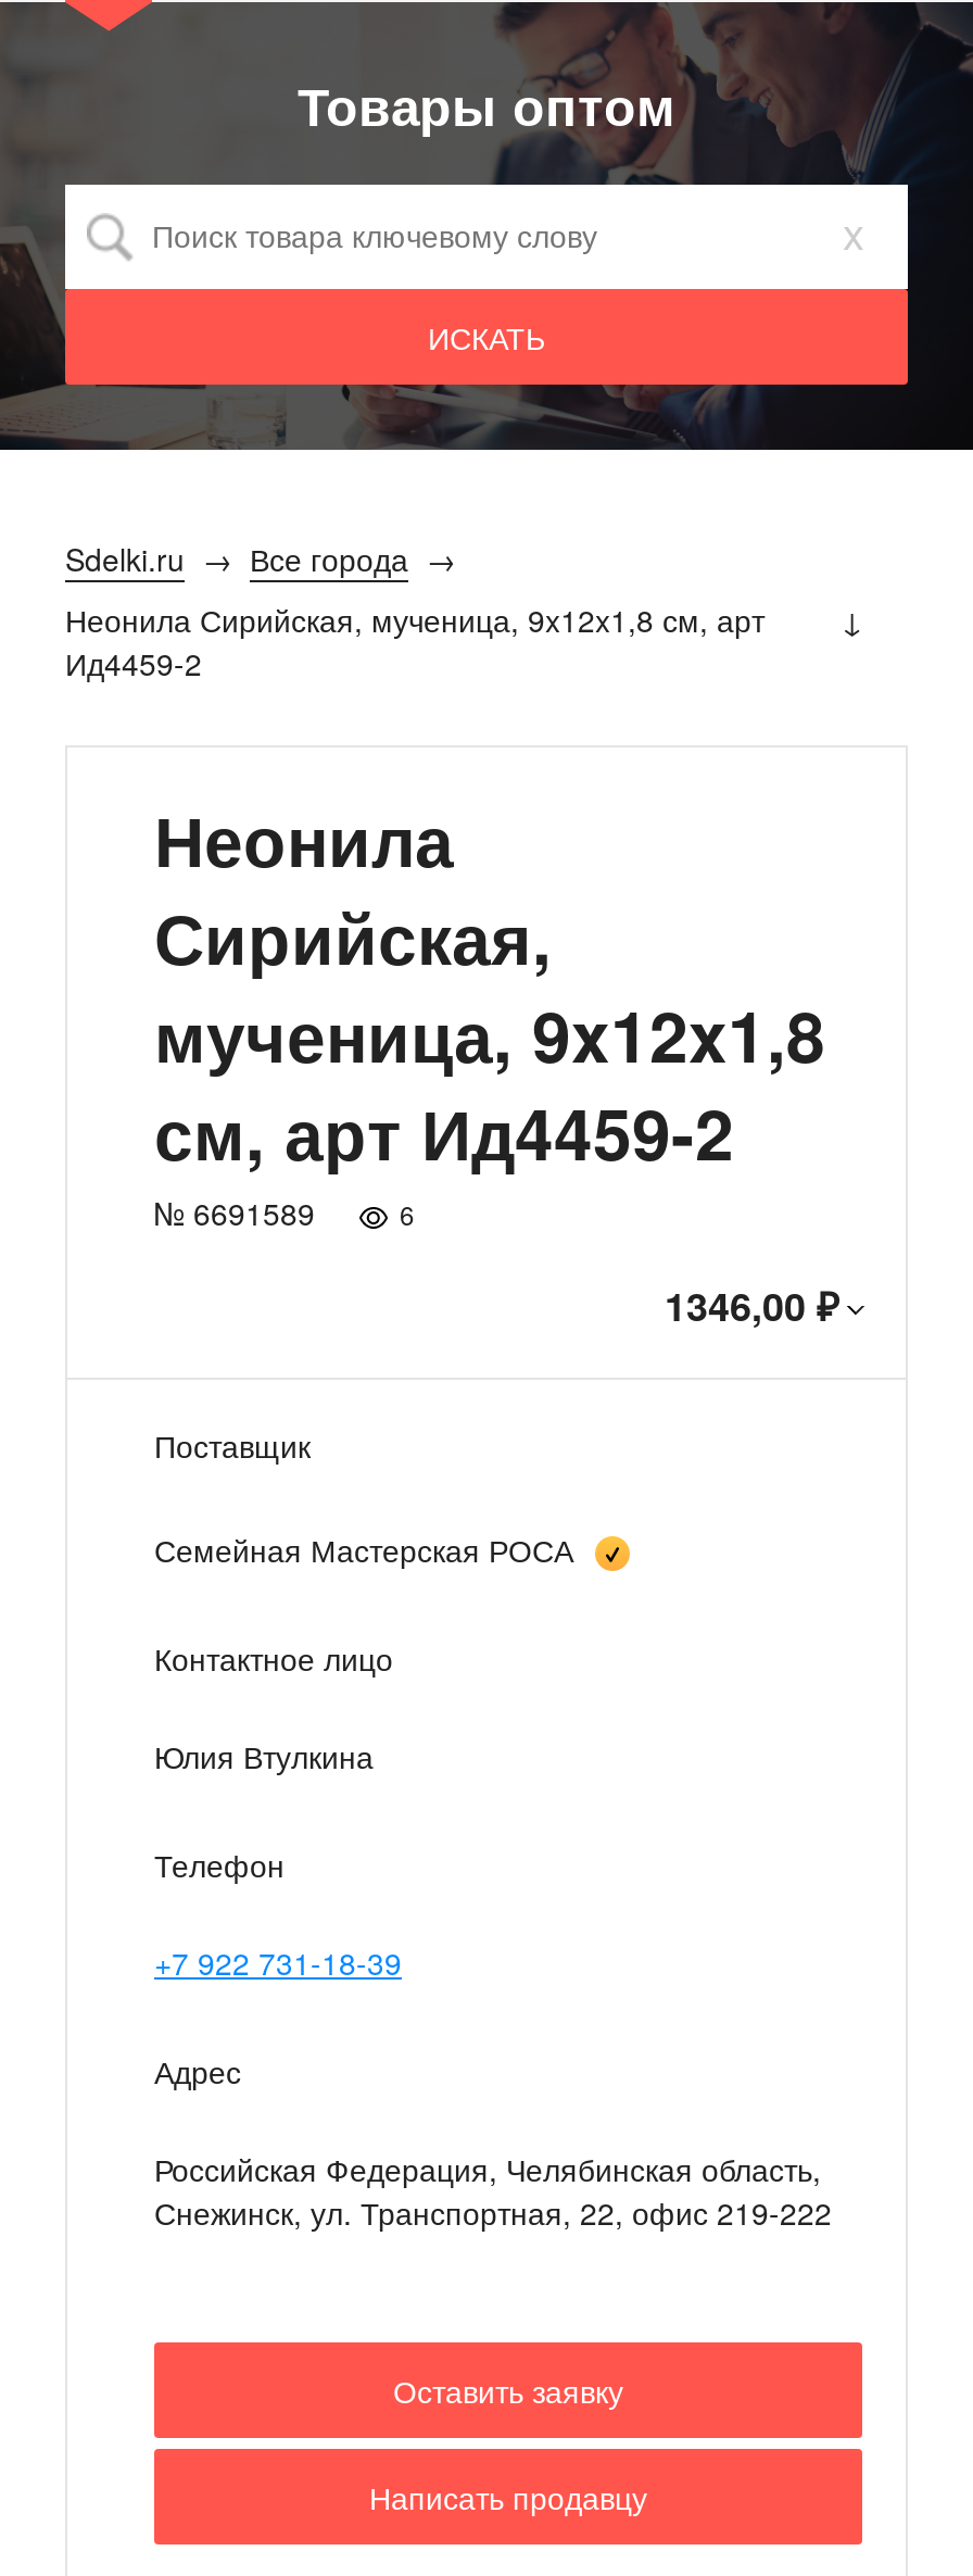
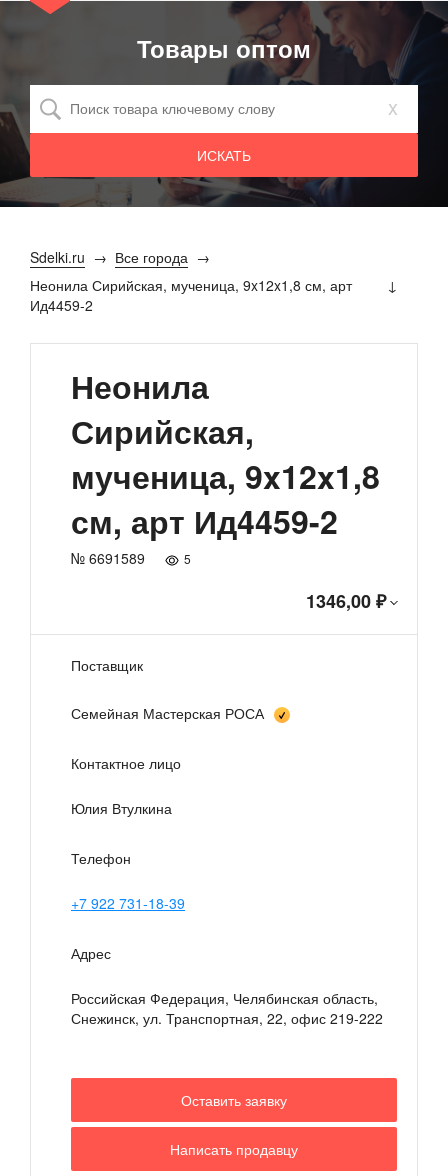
[400,1195,415,1232] 6 -> [184,550,191,567] 5

